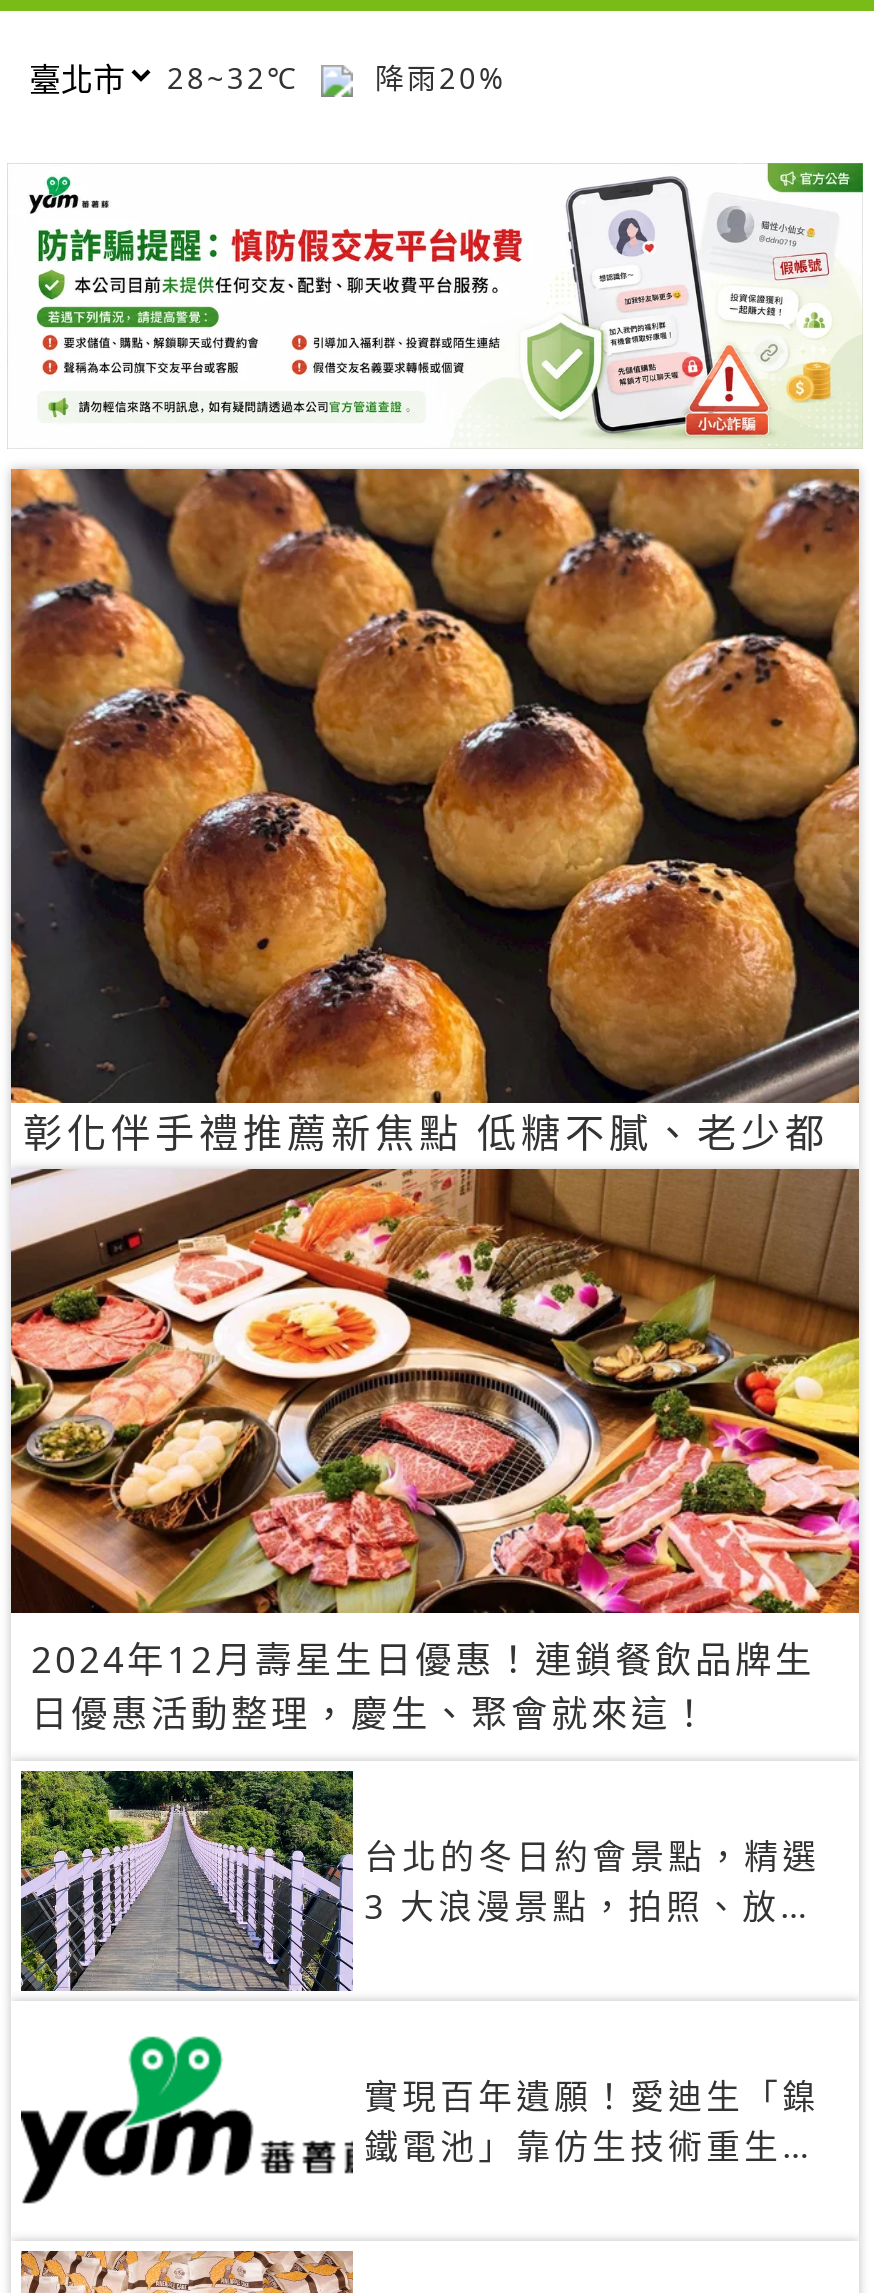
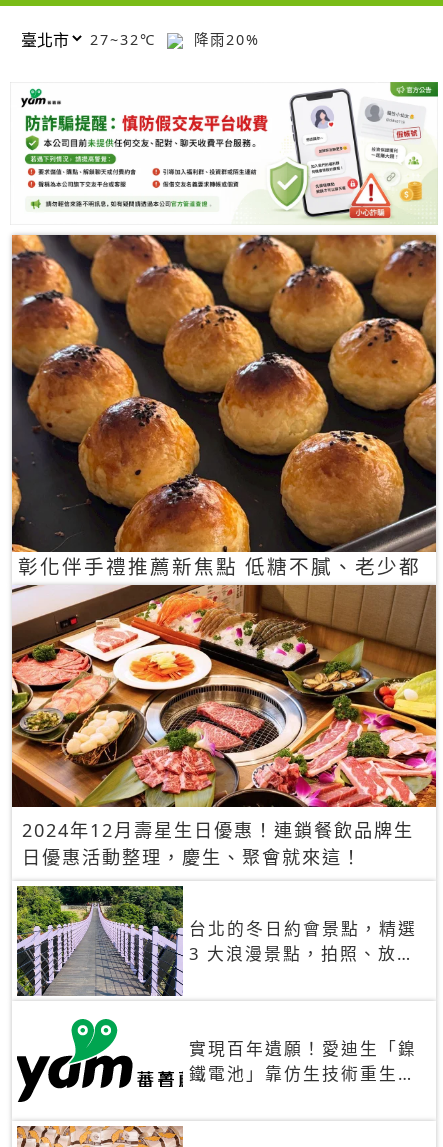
[167,58,507,96] 28~32℃ 降雨20% -> [90,29,260,48] 27~32℃ 降雨20%

